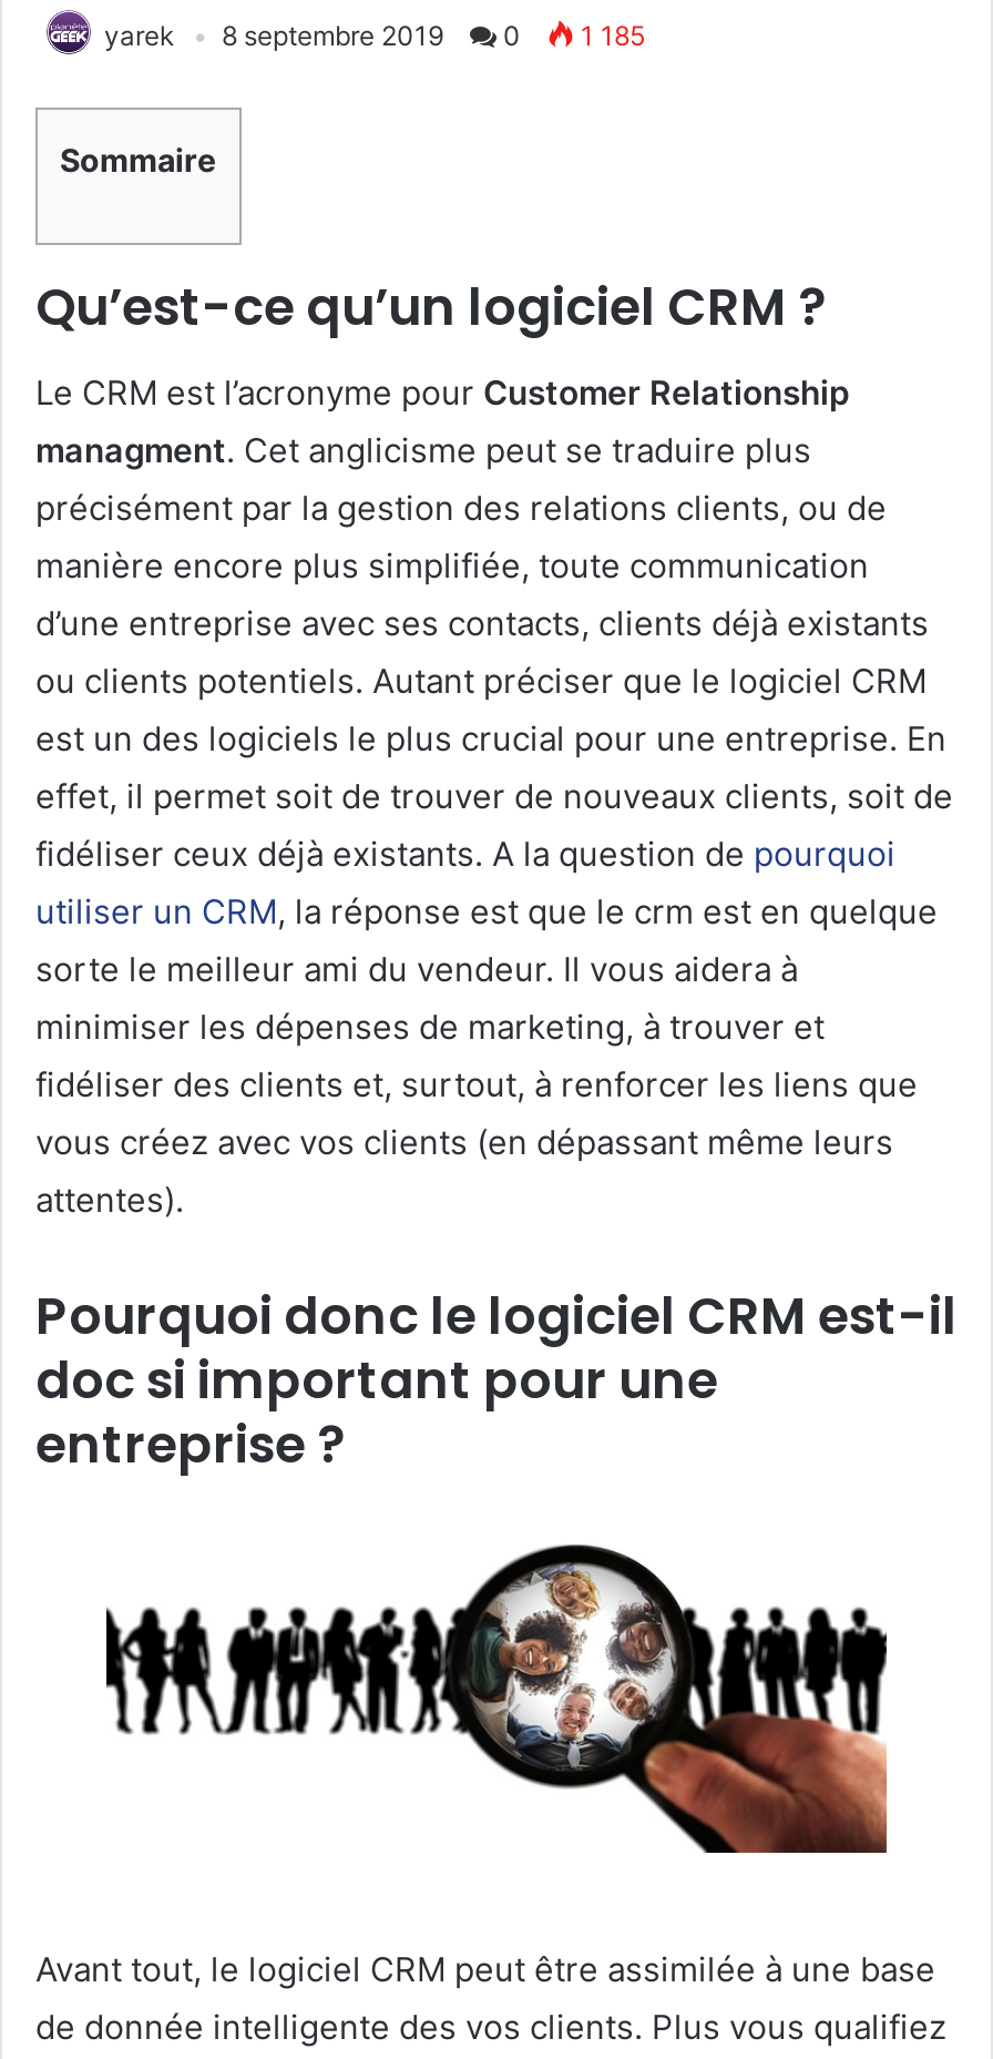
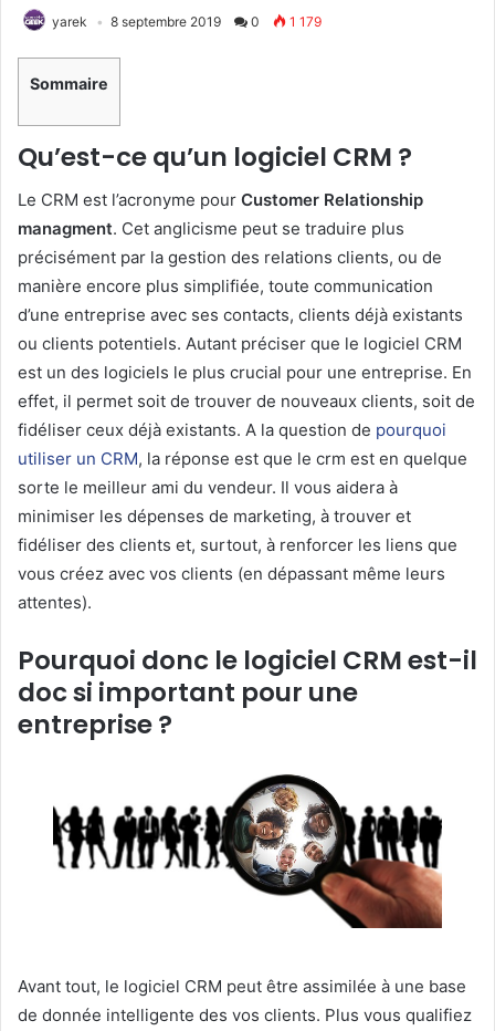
[104,18,645,51] yarek 8 septembre 2019 0 1 185 -> [52,13,322,29] yarek 8 septembre 2019 0 1 179

